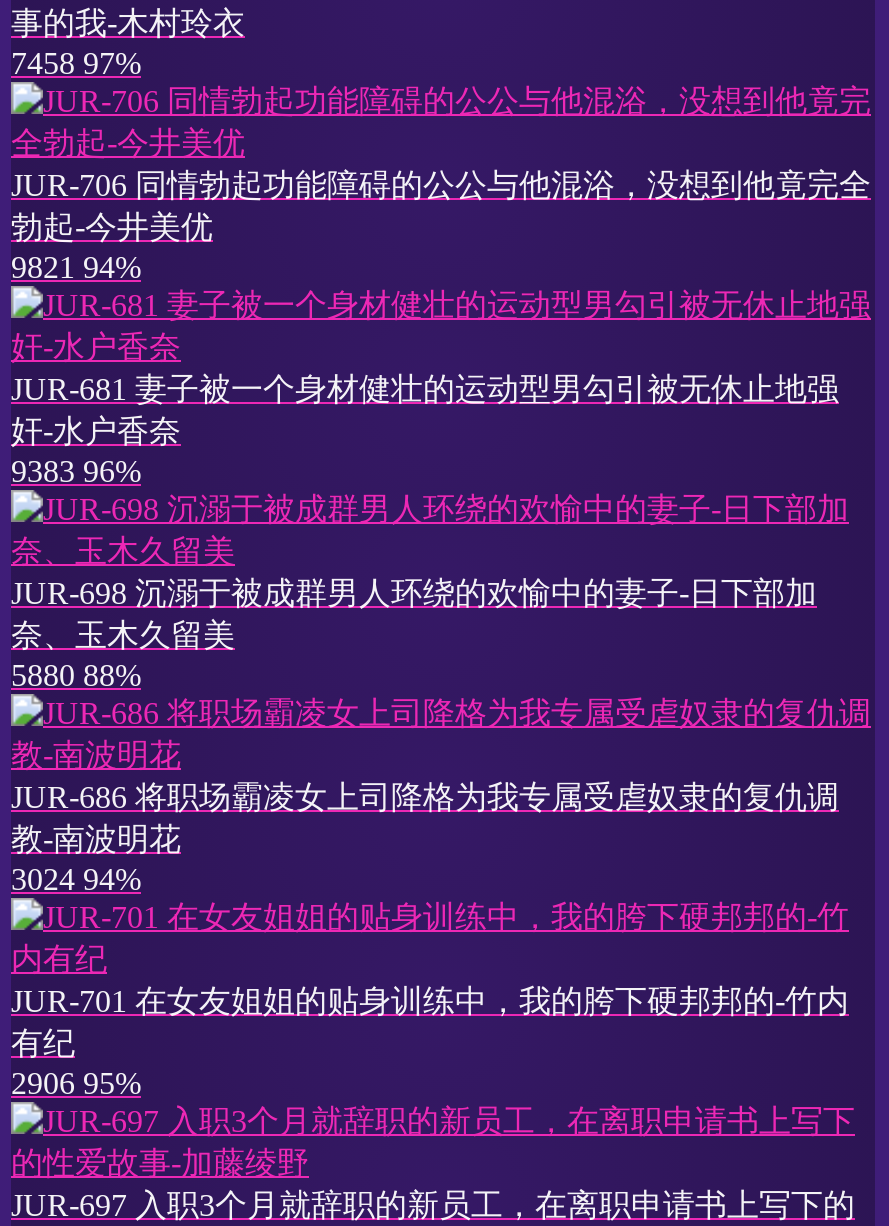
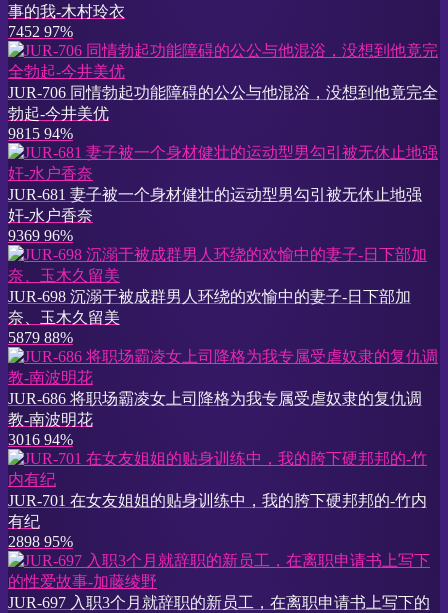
[11,45,141,79] 7458 97% -> [8,23,73,40] 7452 97%
[11,249,141,283] 9821 94% -> [8,125,73,142] 9815 94%
[11,453,141,487] 9383 96% -> [8,227,73,244] 9369 96%
[11,657,141,691] 5880 88% -> [8,329,73,346] 5879 88%
[11,861,141,895] 3024 94% -> [8,431,73,448] 3016 94%
[11,1065,141,1099] 2906 95% -> [8,533,73,550] 2898 95%

